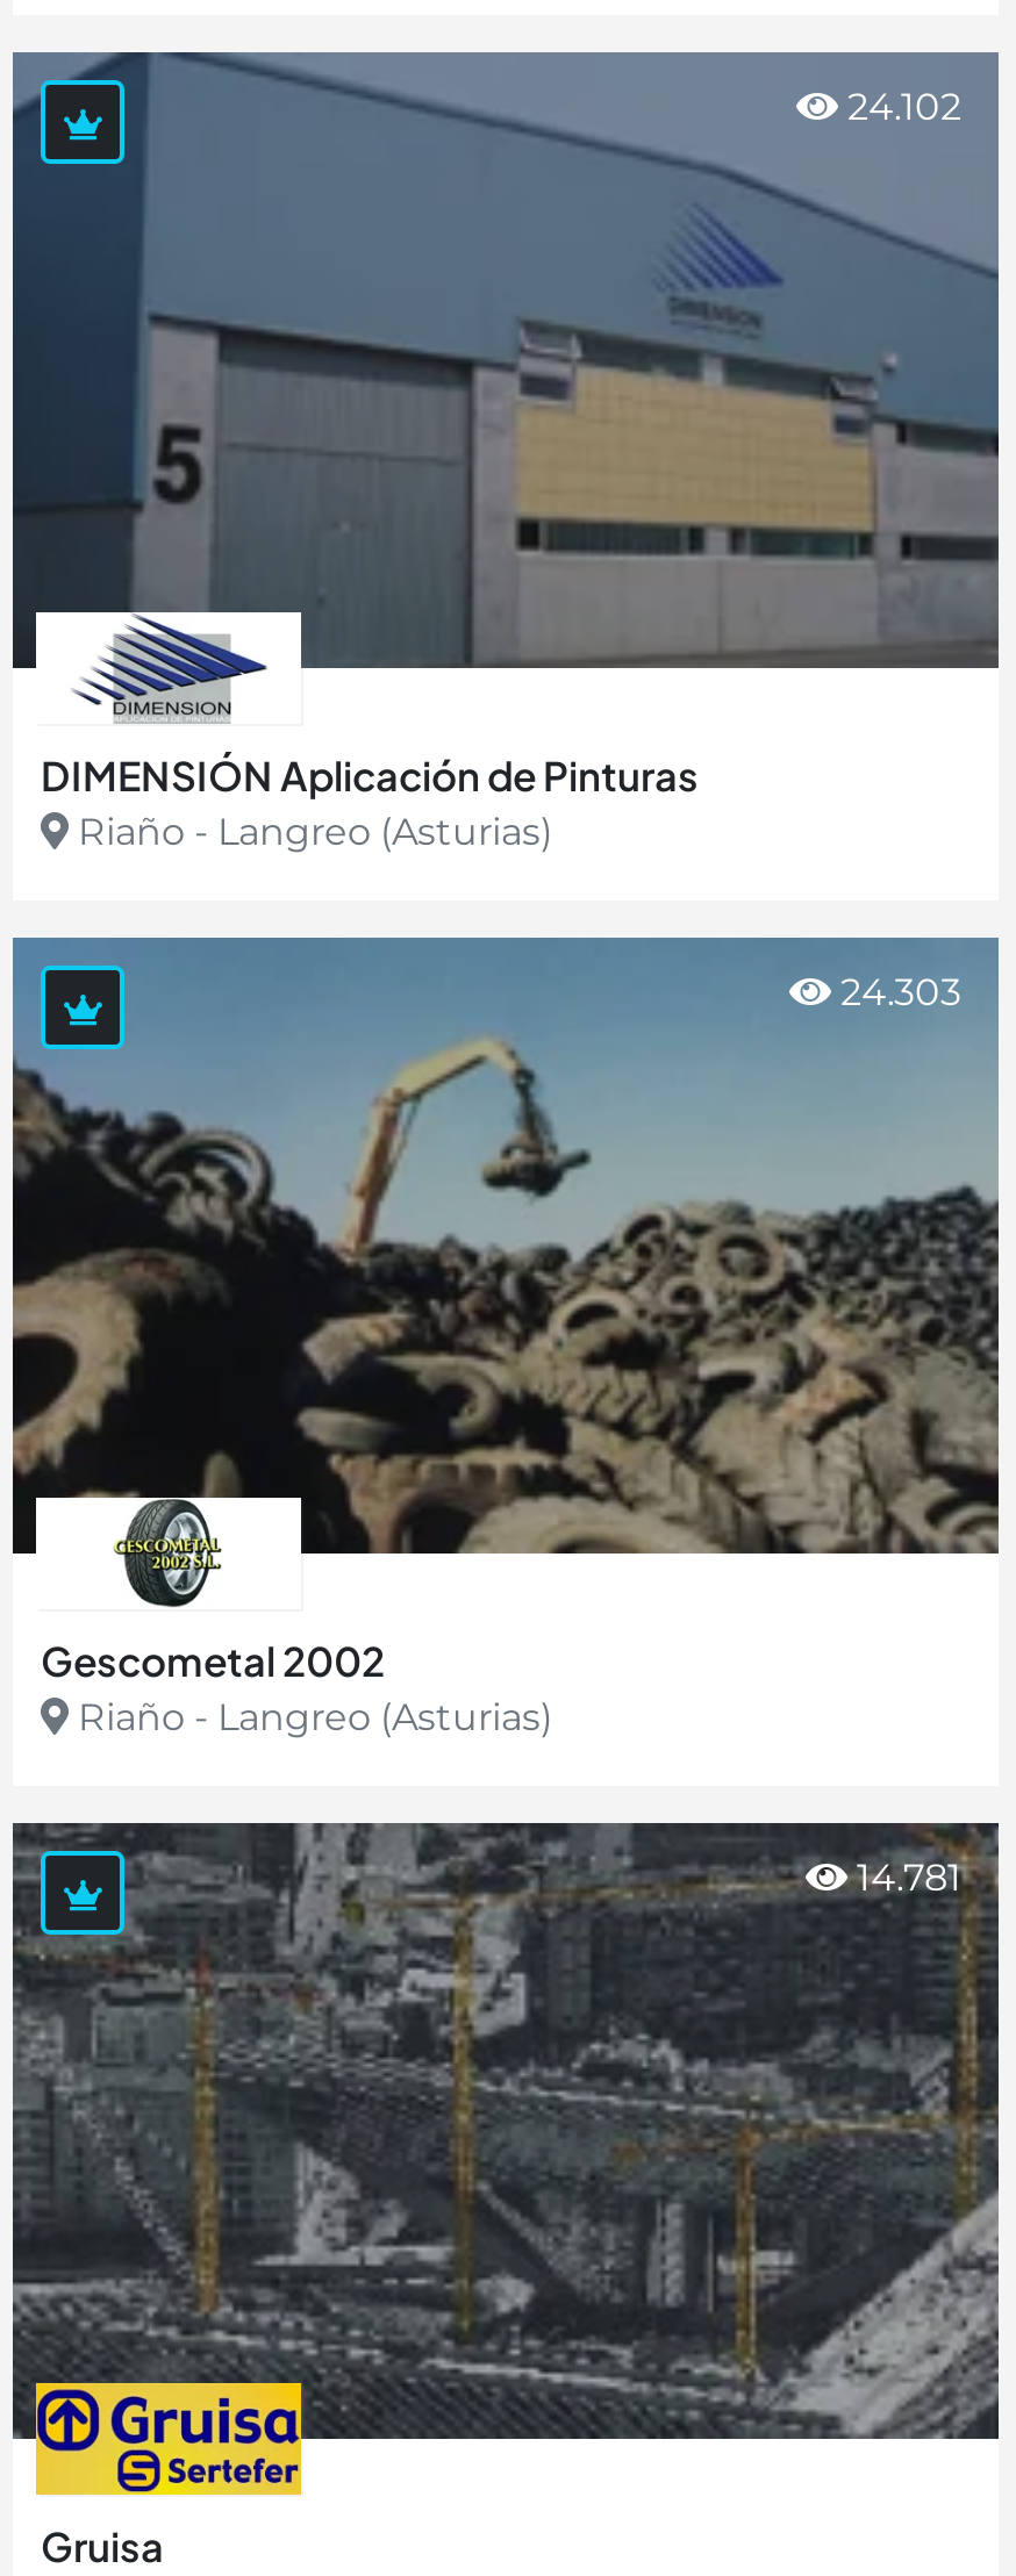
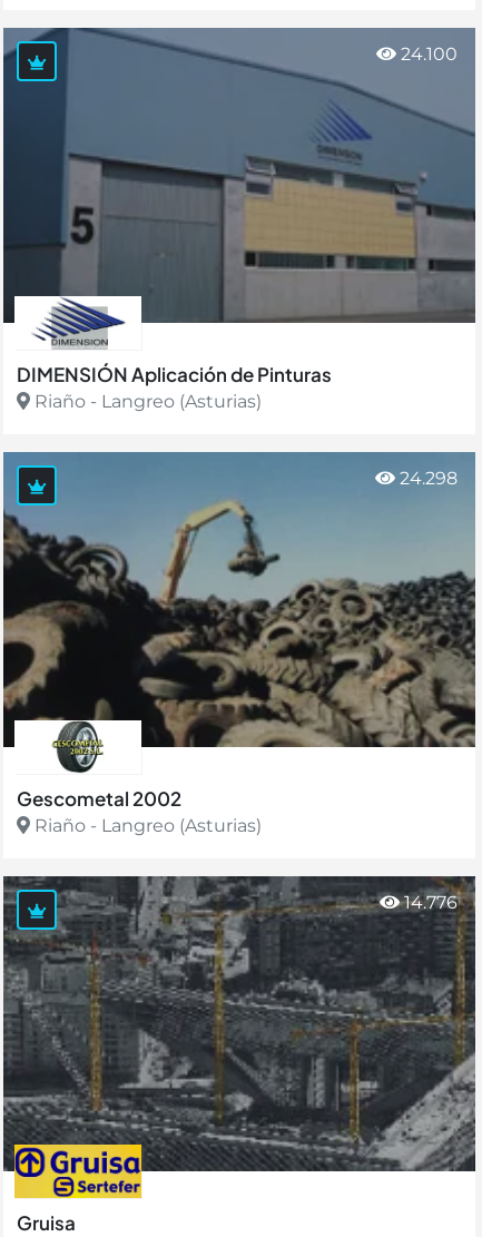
[838,85,961,129] 24.102 -> [396,43,458,65] 24.100
[831,970,961,1014] 24.303 -> [395,468,458,489] 24.298
[847,1856,961,1900] 14.781 -> [400,892,458,913] 14.776

